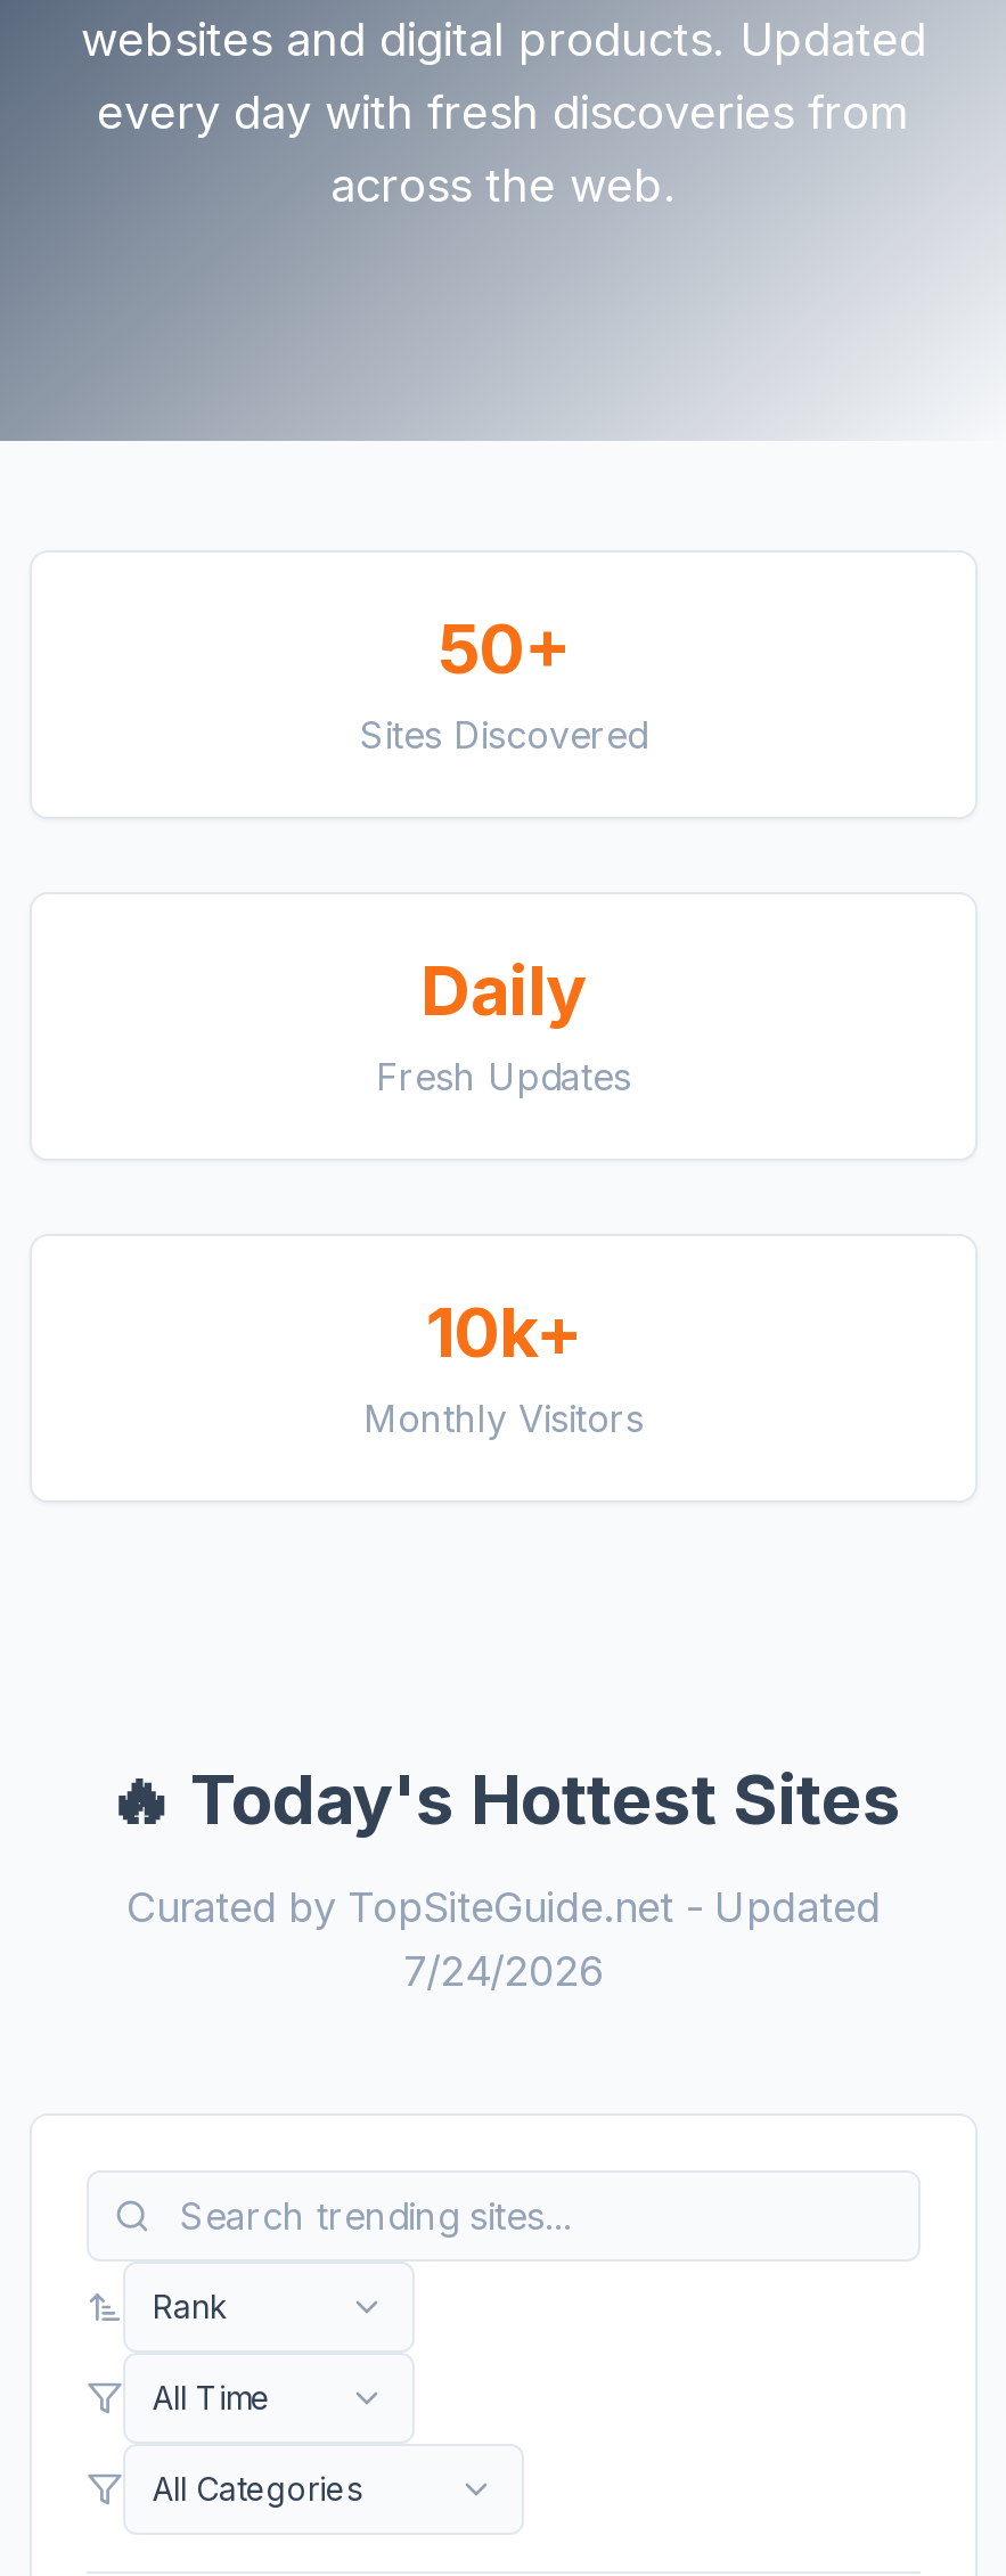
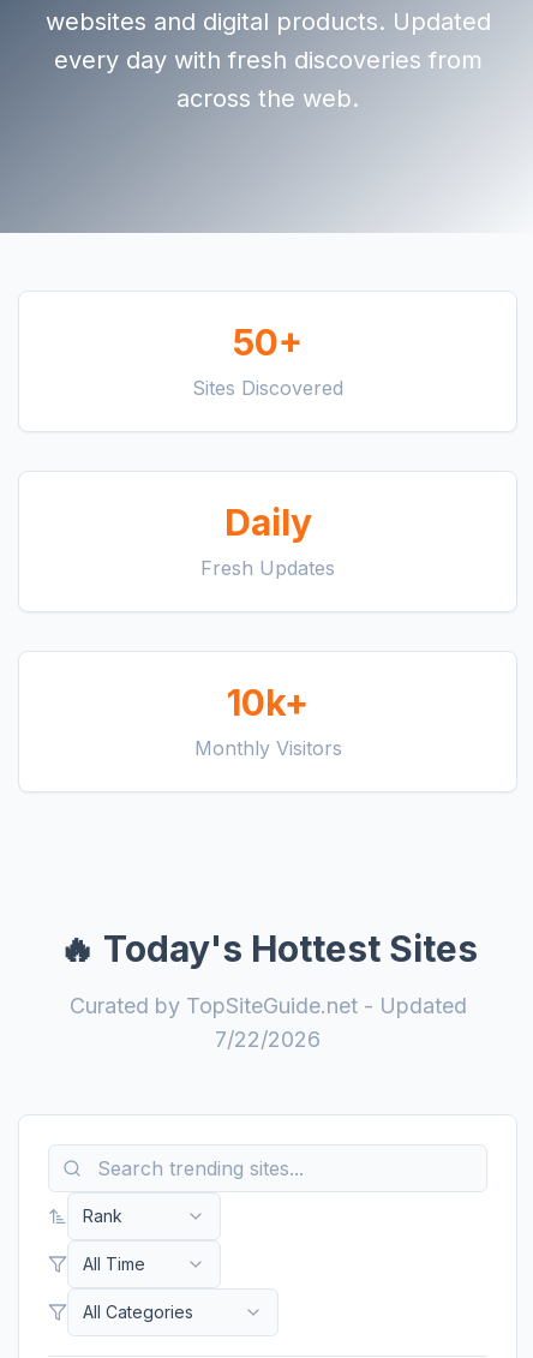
[403,1947,604,1995] 7/24/2026 -> [215,1027,321,1052] 7/22/2026

